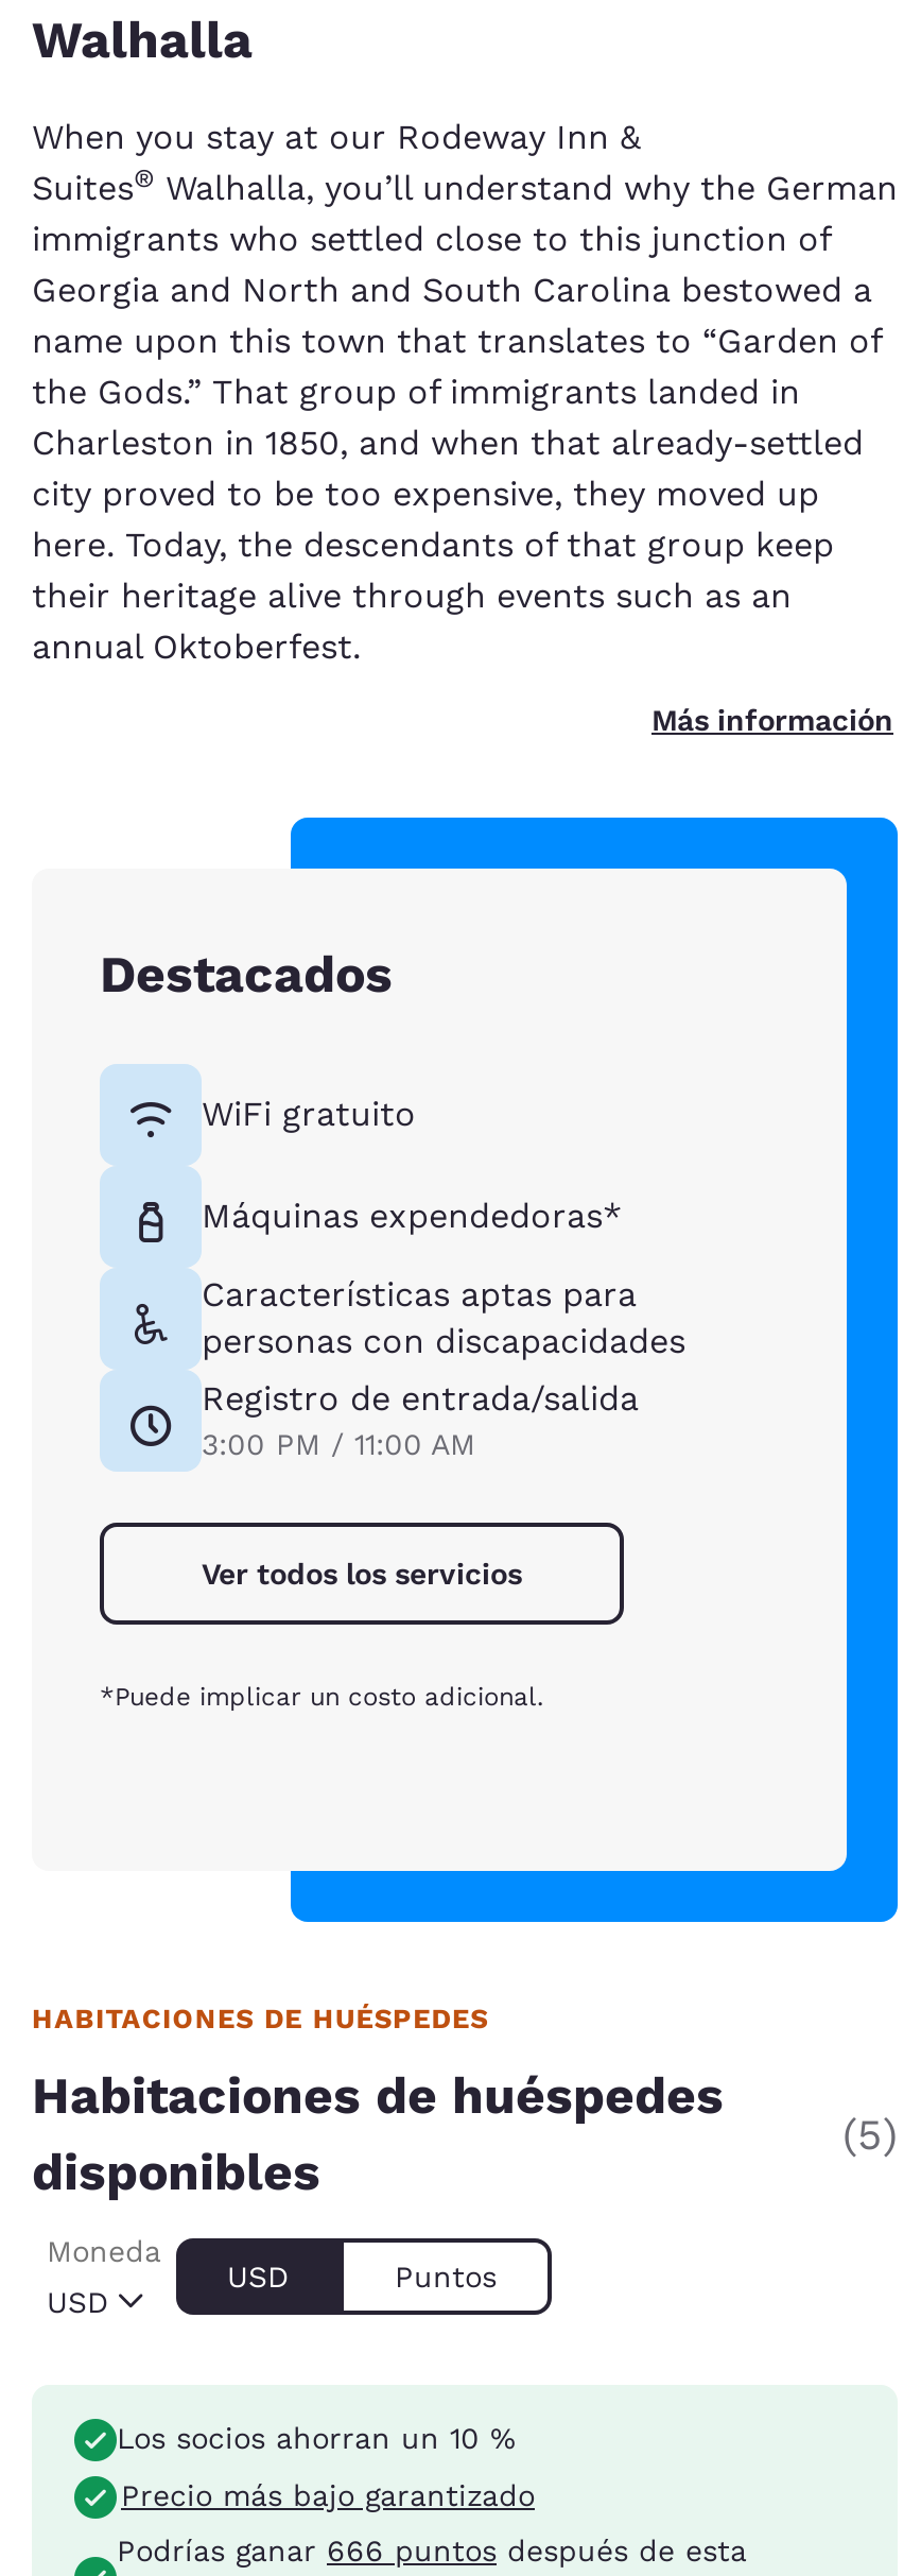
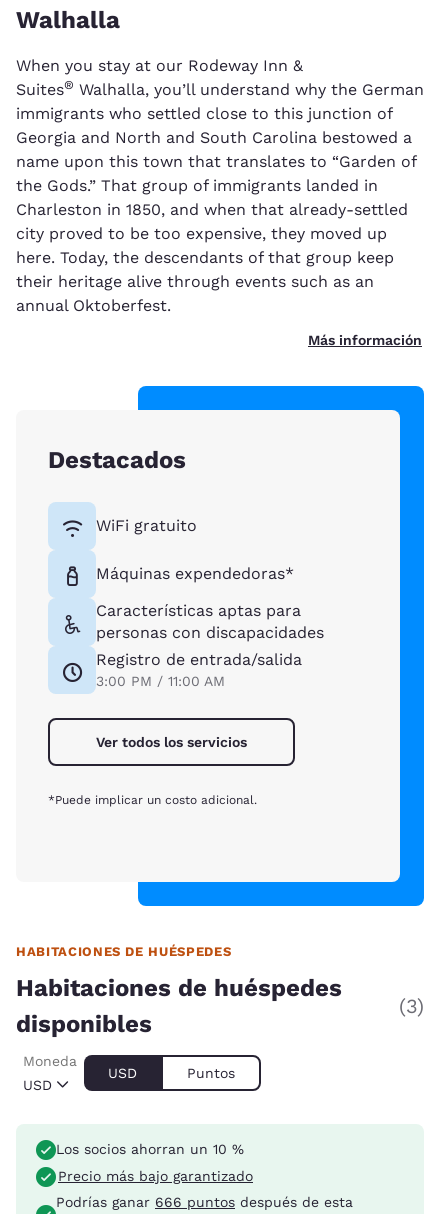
[842,2109,898,2160] (5) -> [399,994,424,1018] (3)

